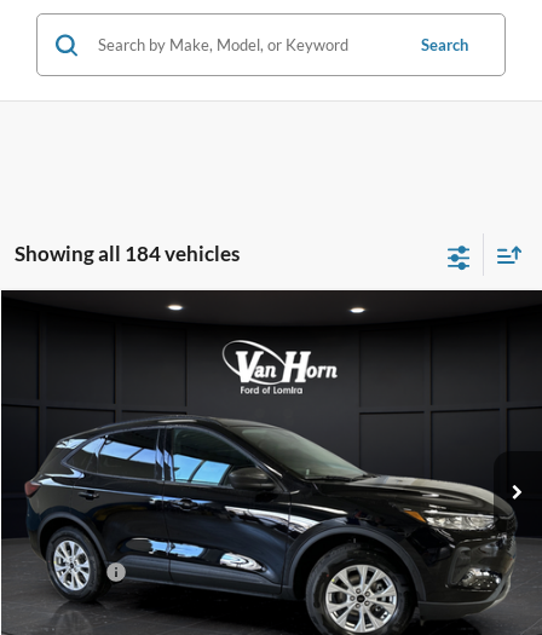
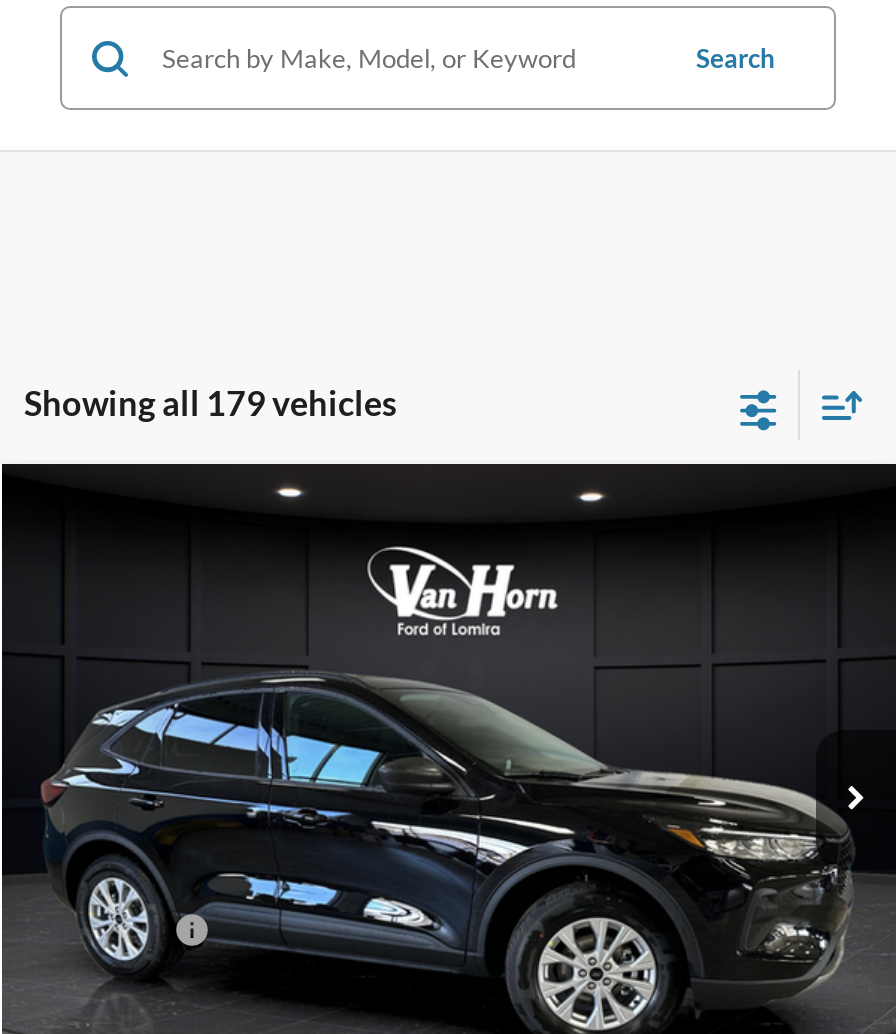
[15,241,240,266] Showing all 184 vehicles -> [24,382,396,424] Showing all 179 vehicles

